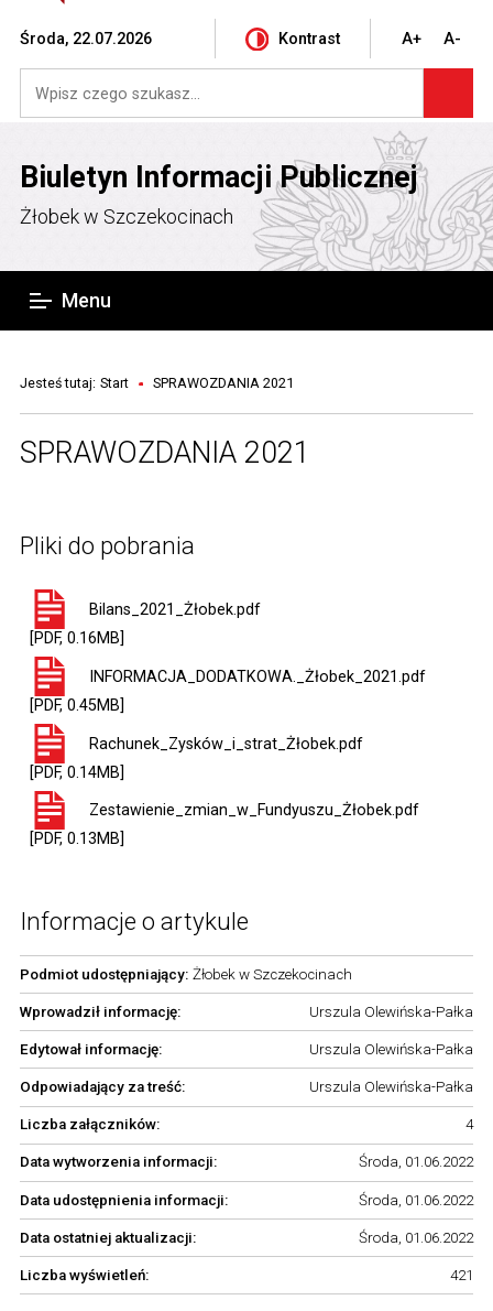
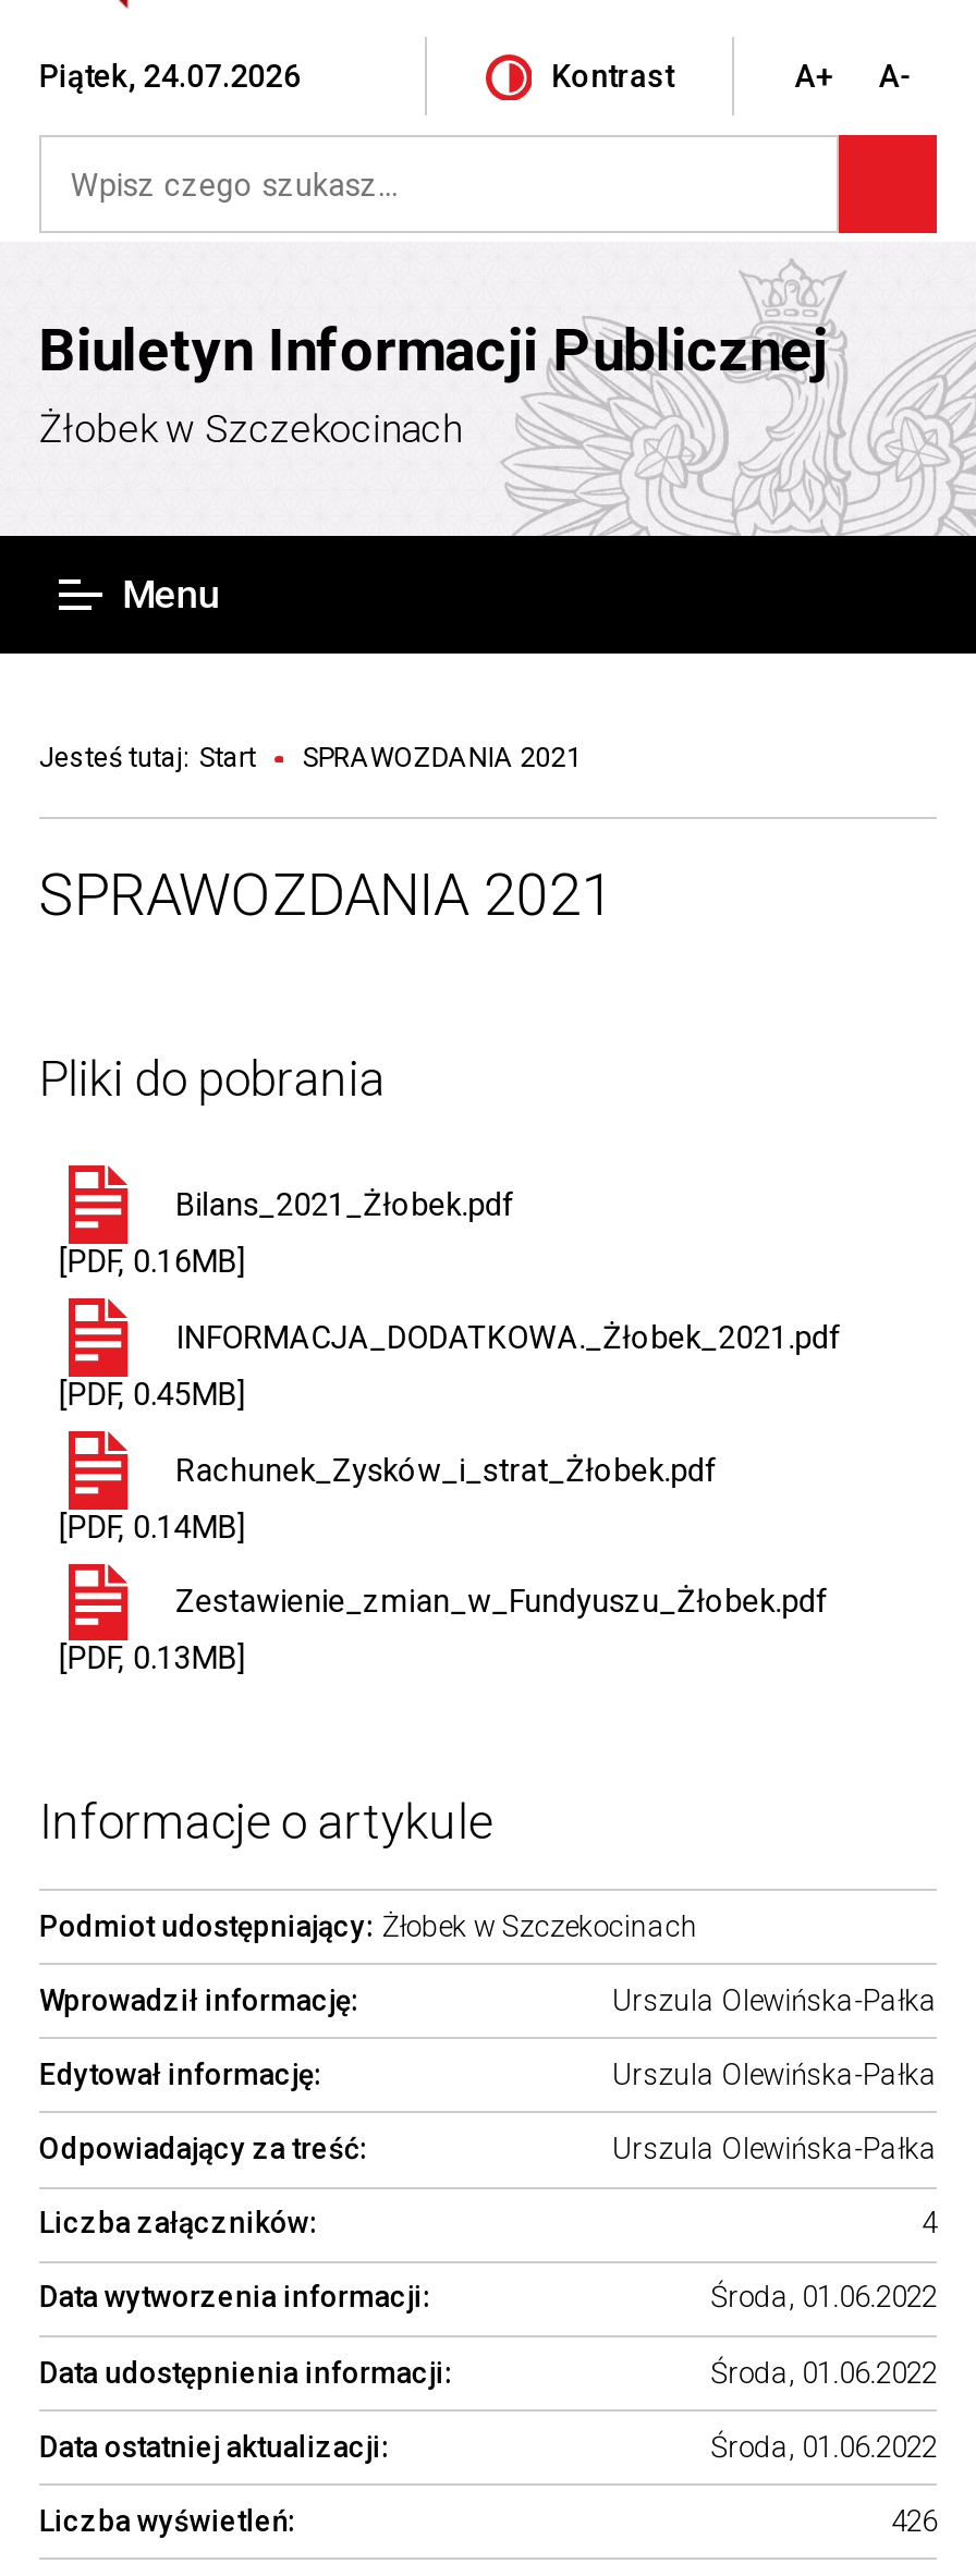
[20,30,152,47] Środa, 22.07.2026 -> [39,58,300,93] Piątek, 24.07.2026
[450,1267,473,1283] 421 -> [891,2505,937,2537] 426

